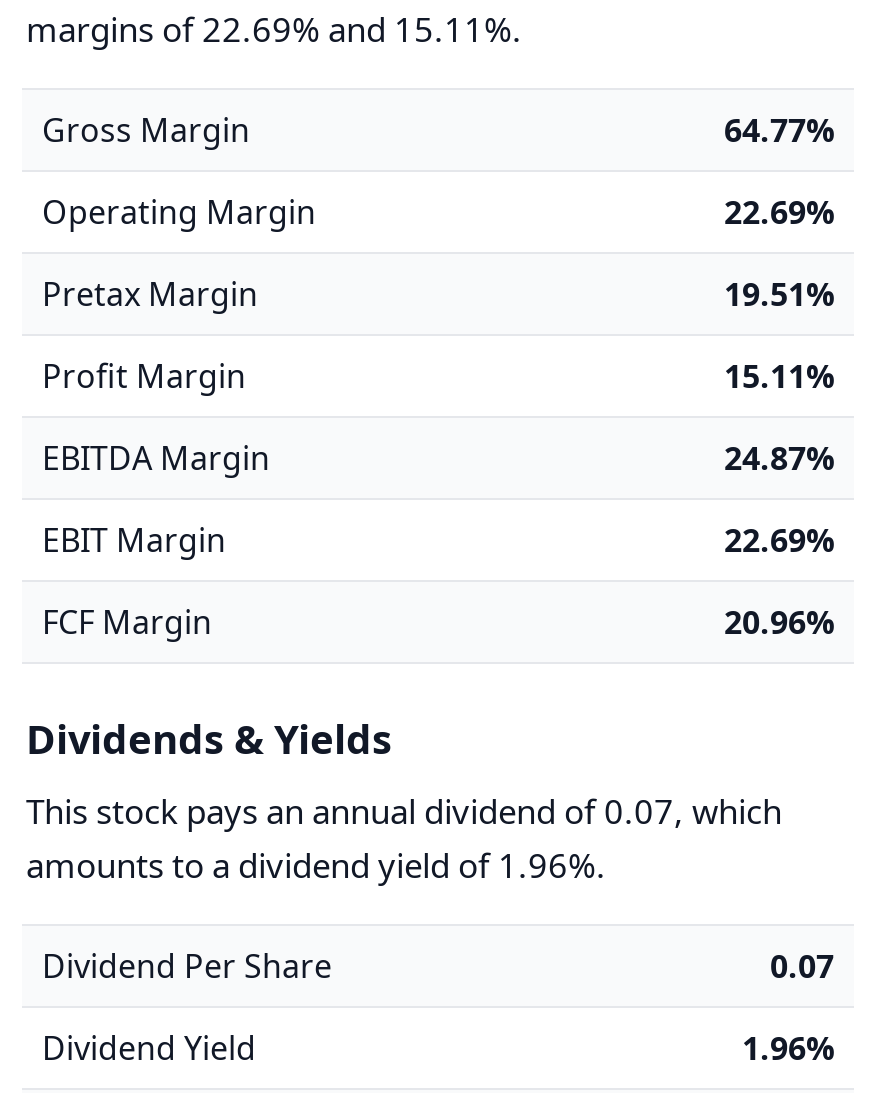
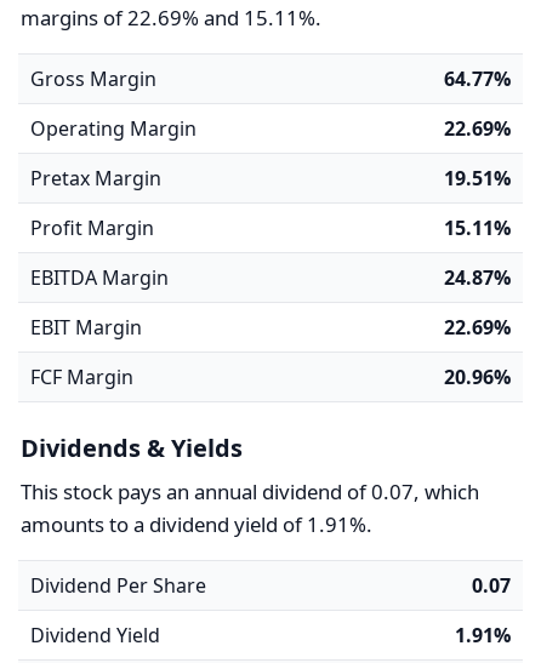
[26,842,606,888] amounts to a dividend yield of 1.96%. -> [21,510,372,538] amounts to a dividend yield of 1.91%.
[742,1026,834,1070] 1.96% -> [455,622,511,648] 1.91%

